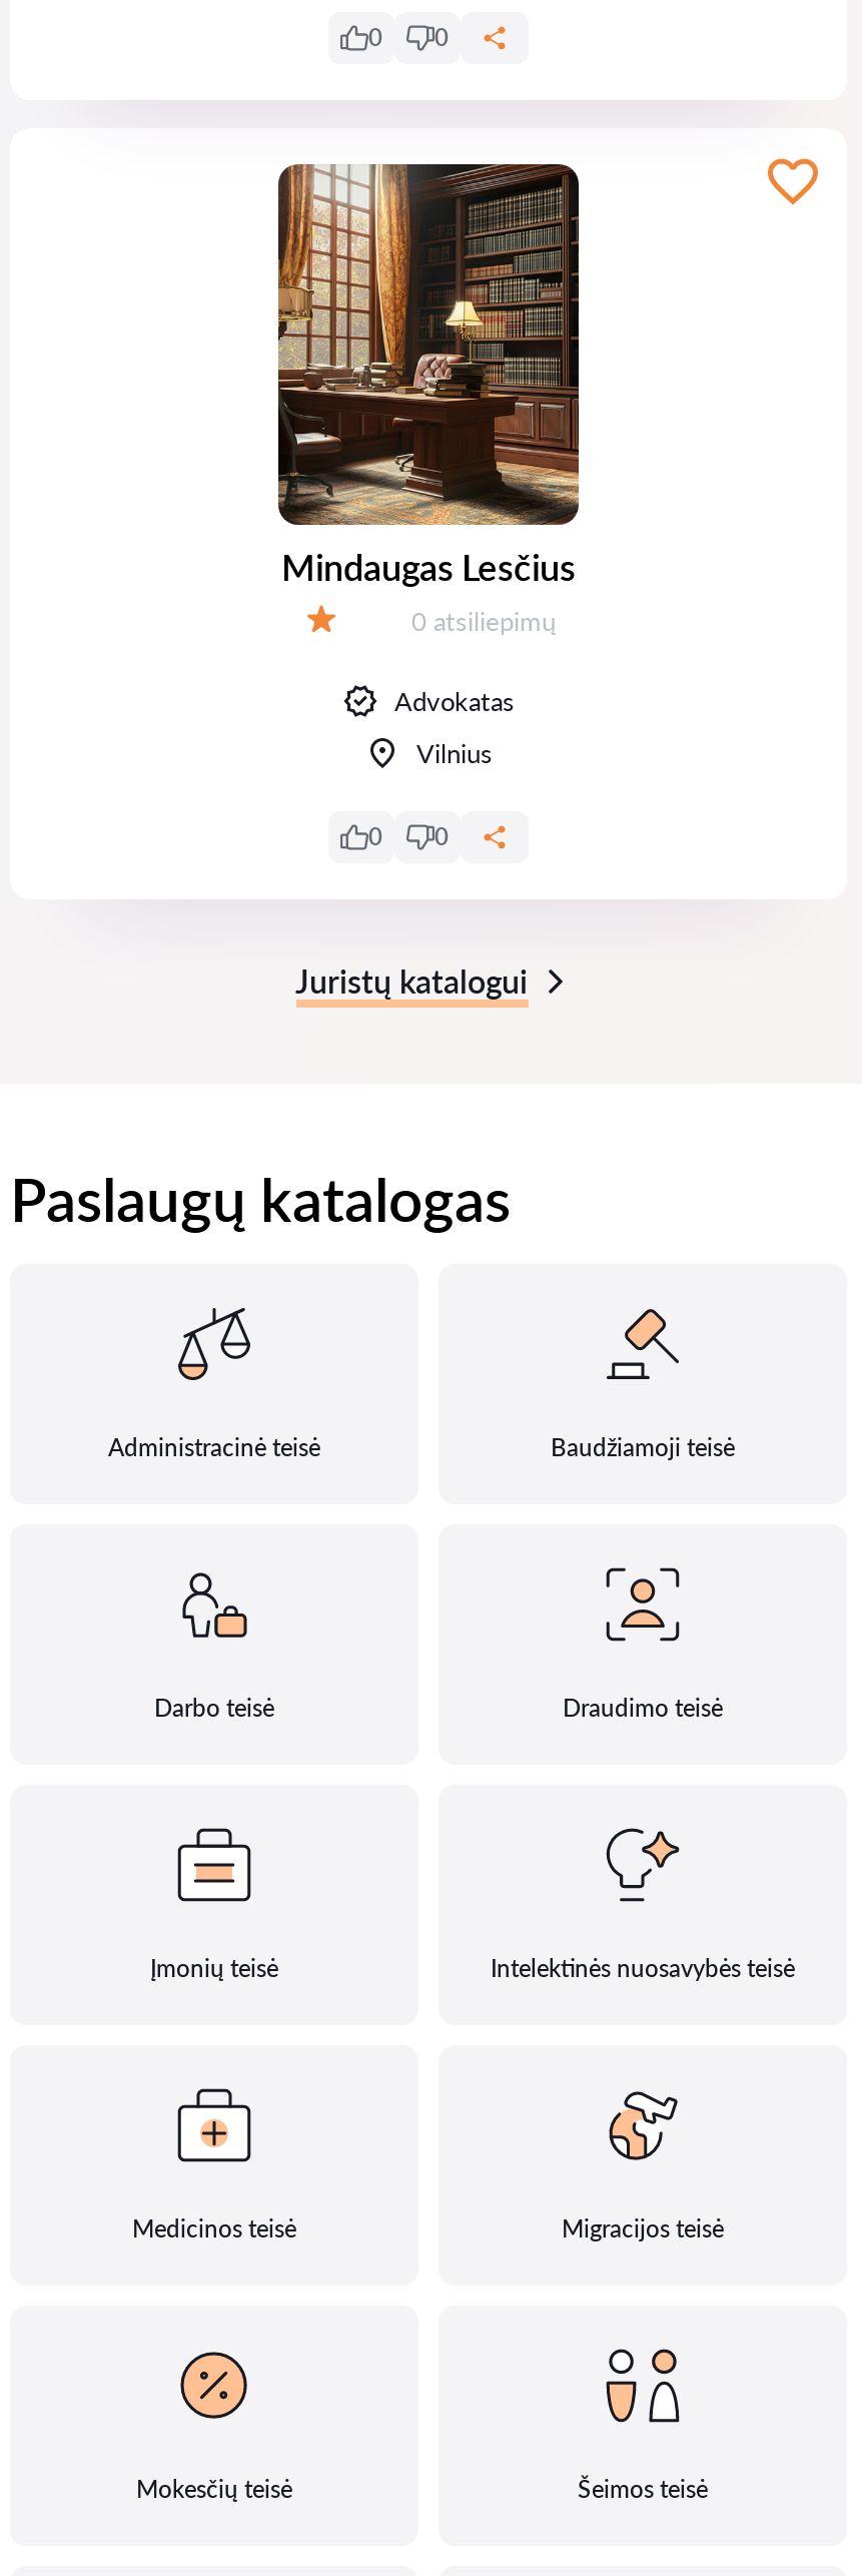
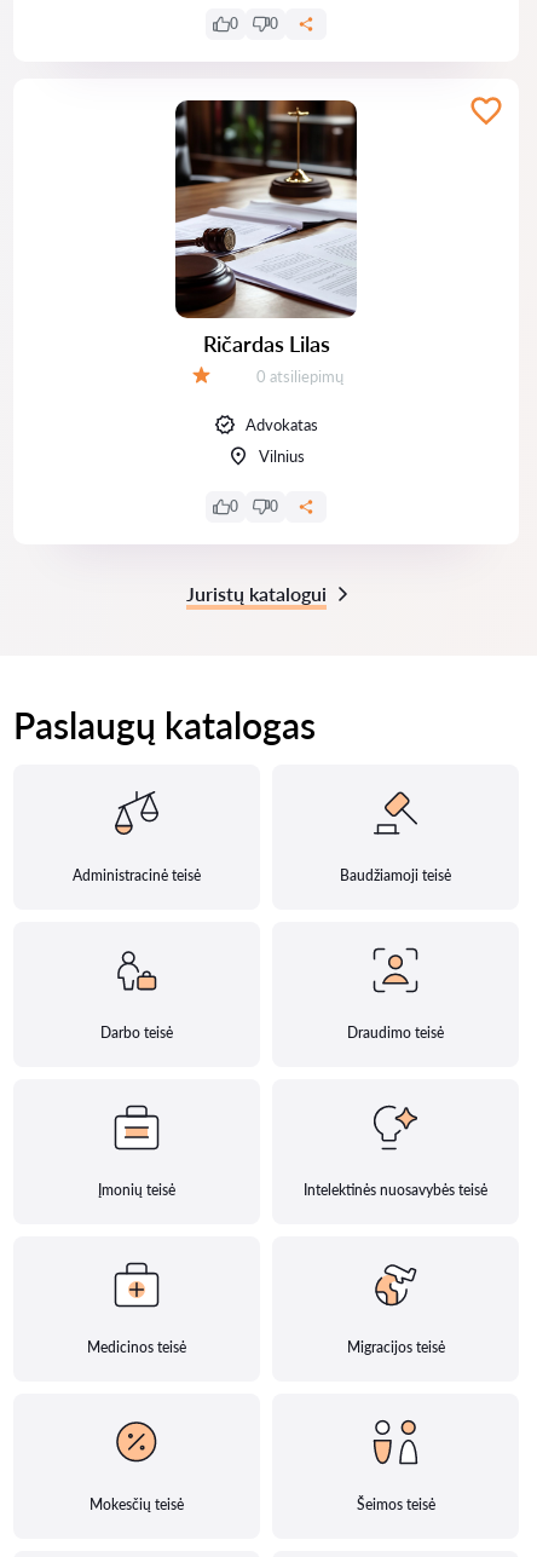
[276,162,581,589] [image] | Mindaugas Lesčius -> [174,99,358,357] [image] | Ričardas Lilas

